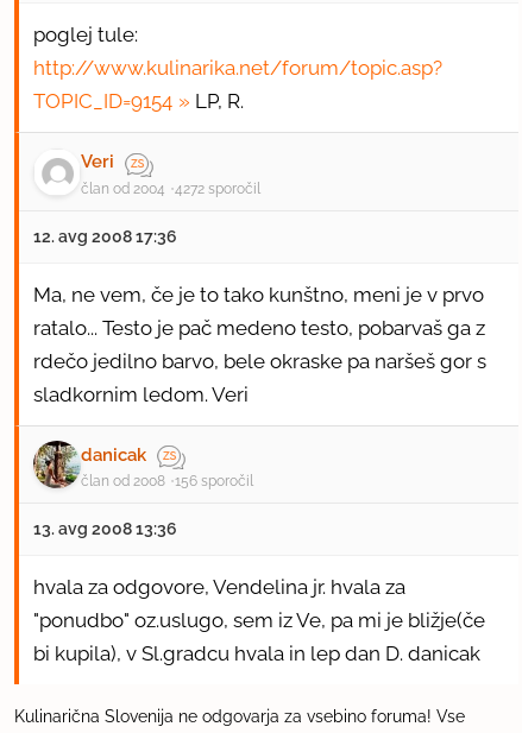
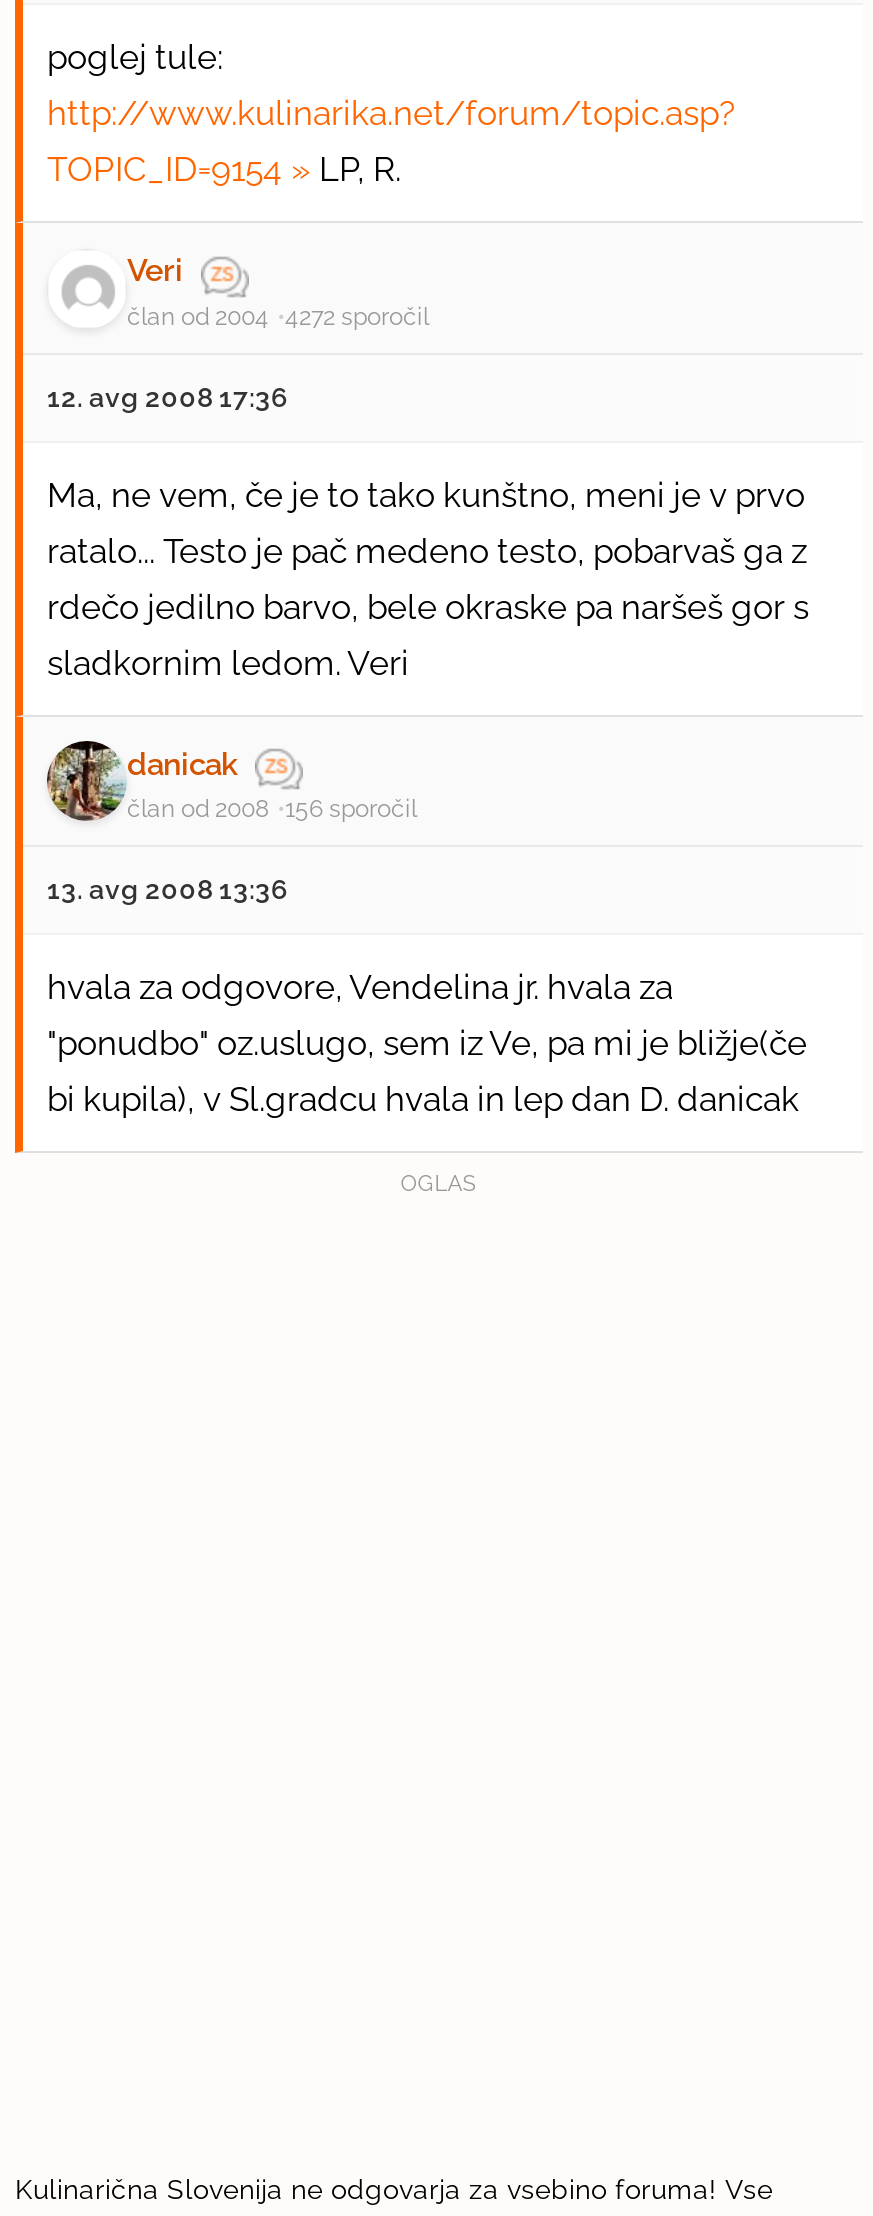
none -> [401,1171,477,1197] OGLAS

